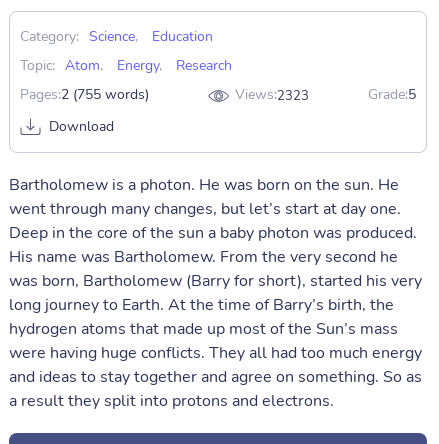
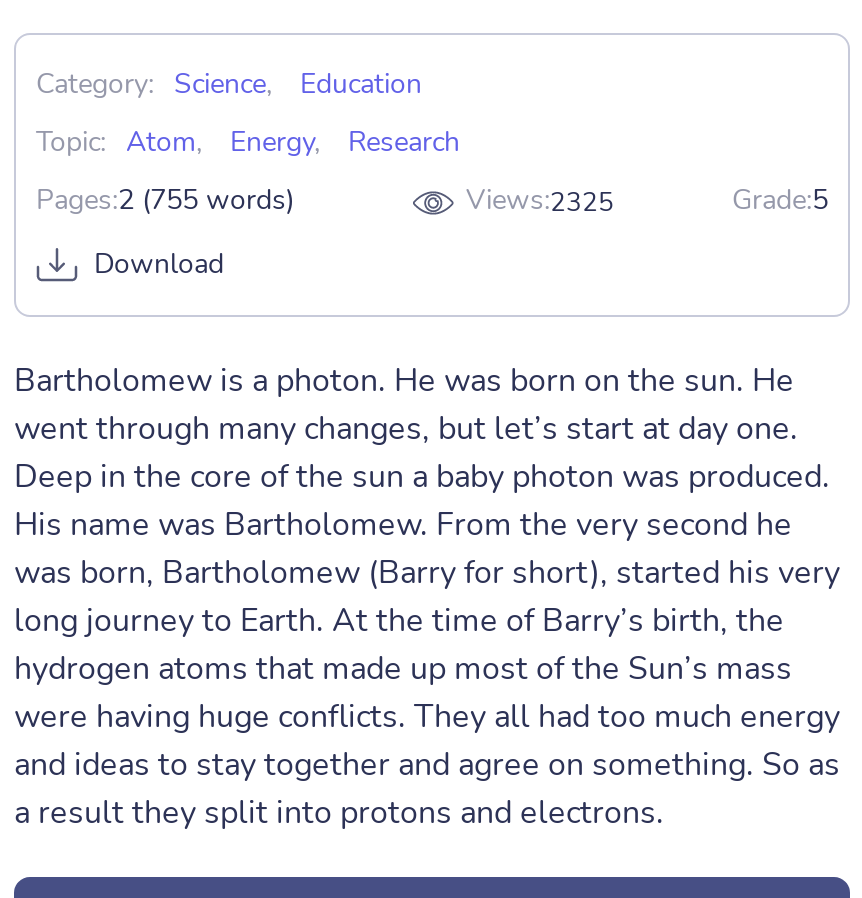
[235,85,309,105] Views:2323 -> [466,181,614,221] Views:2325

